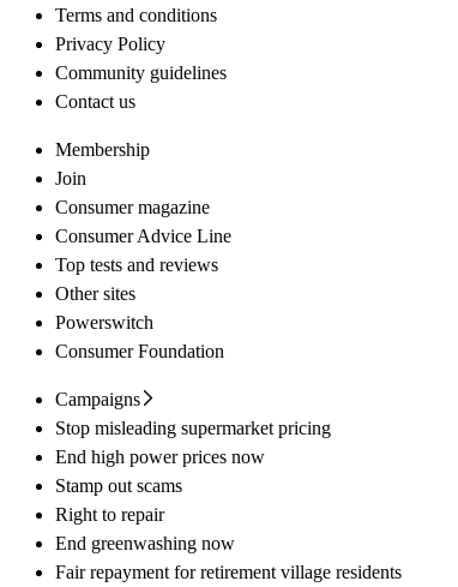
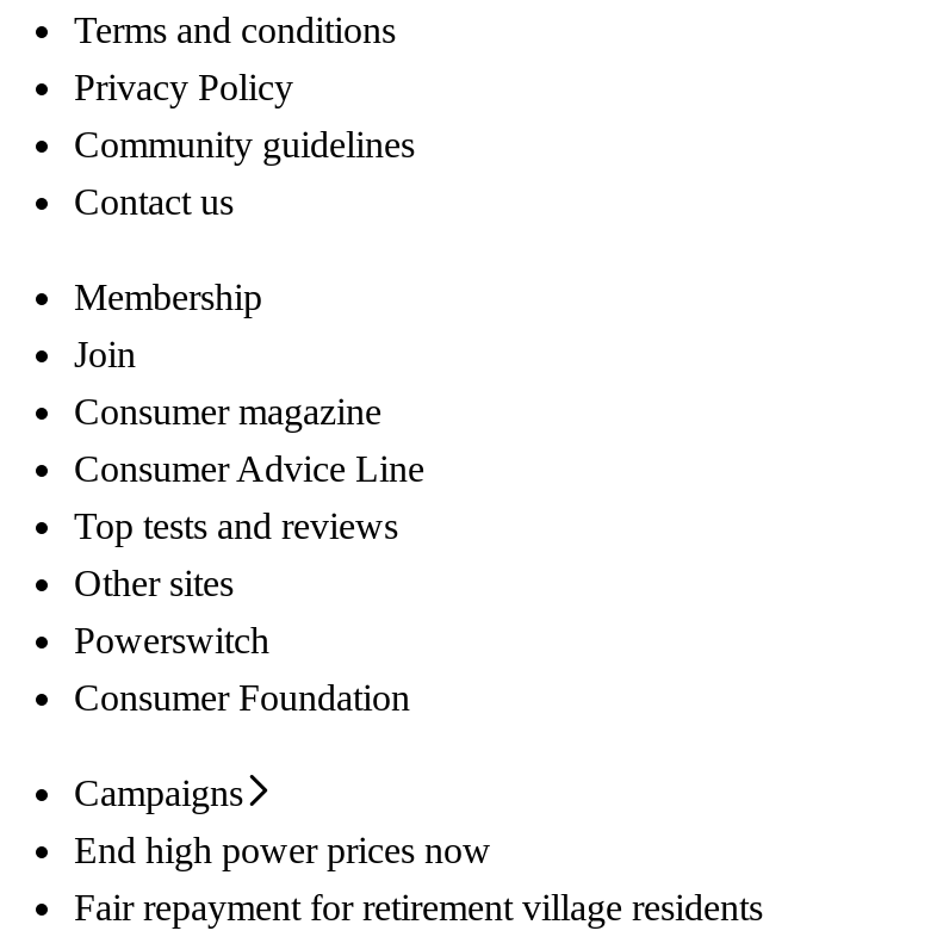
[55,418,331,439] Stop misleading supermarket pricing -> none
[55,476,235,554] Stamp out scams | Right to repair | End greenwashing now -> none

